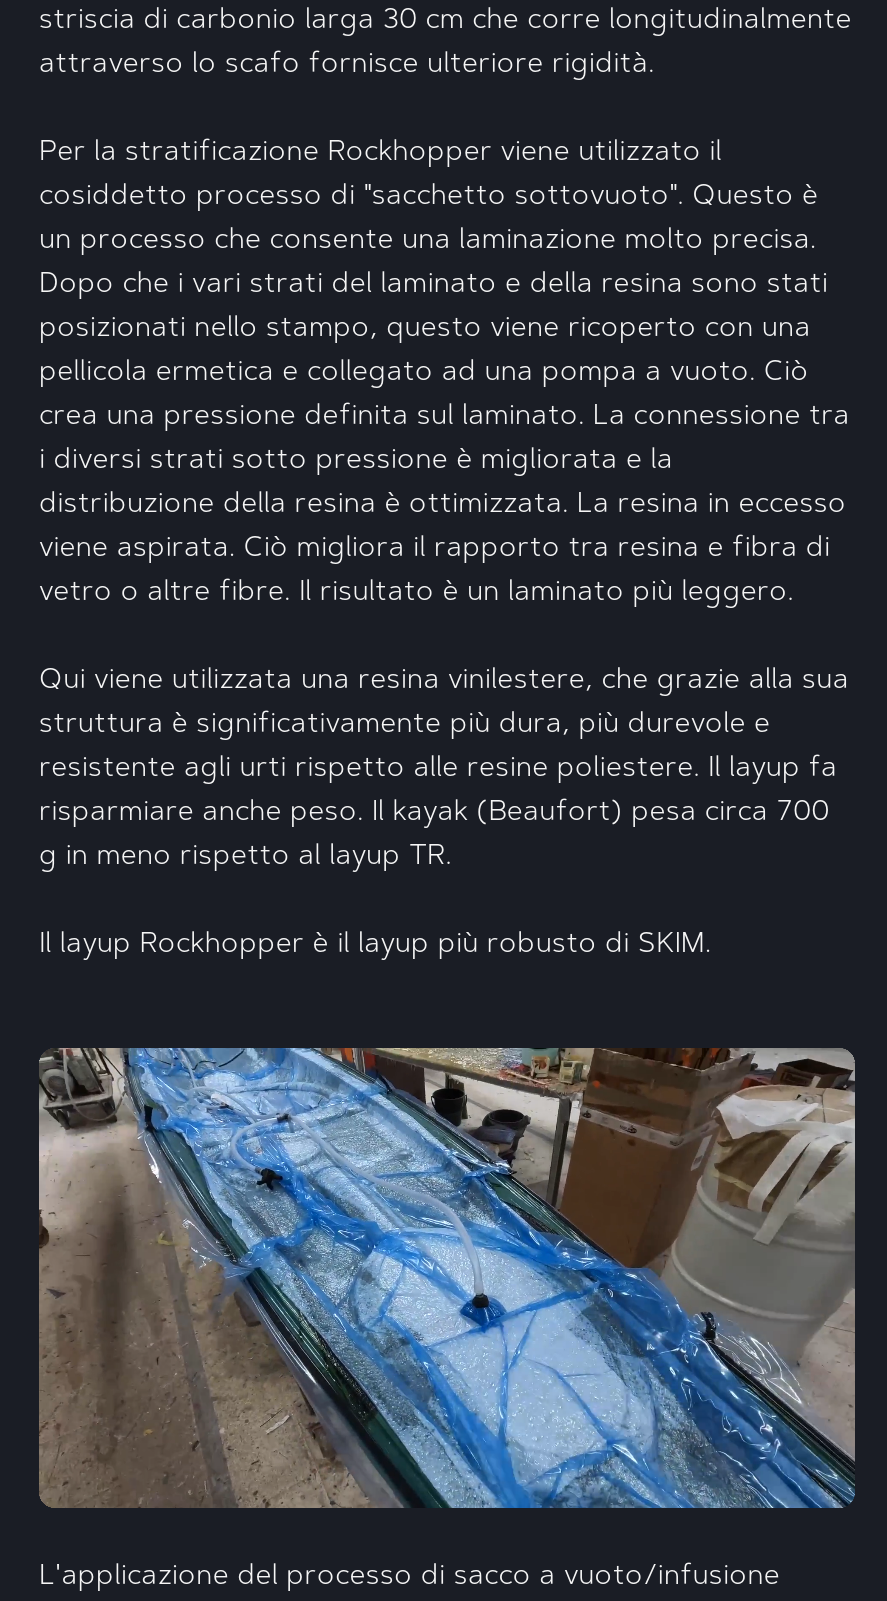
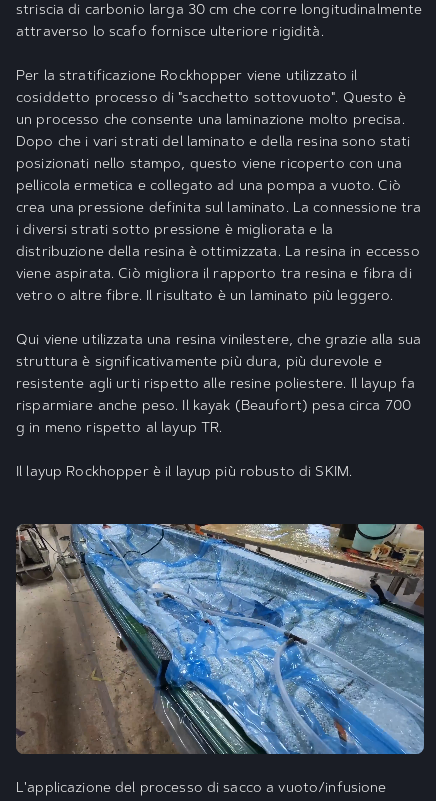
[37,1046,857,1510] [image] -> [15,523,425,755] [image]

